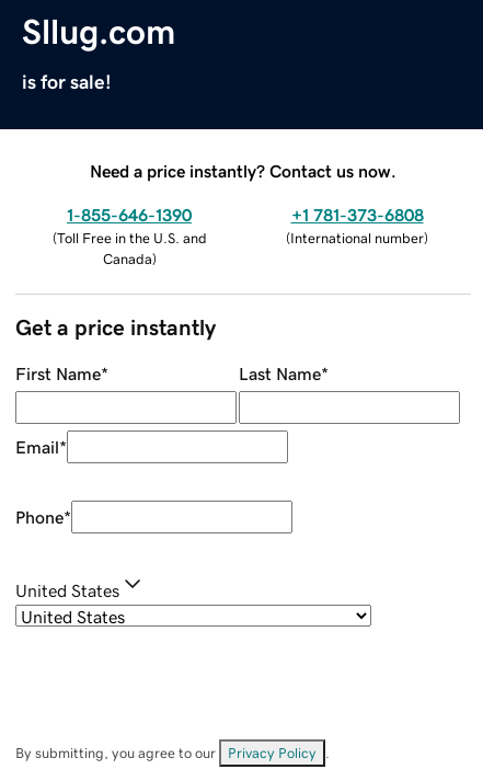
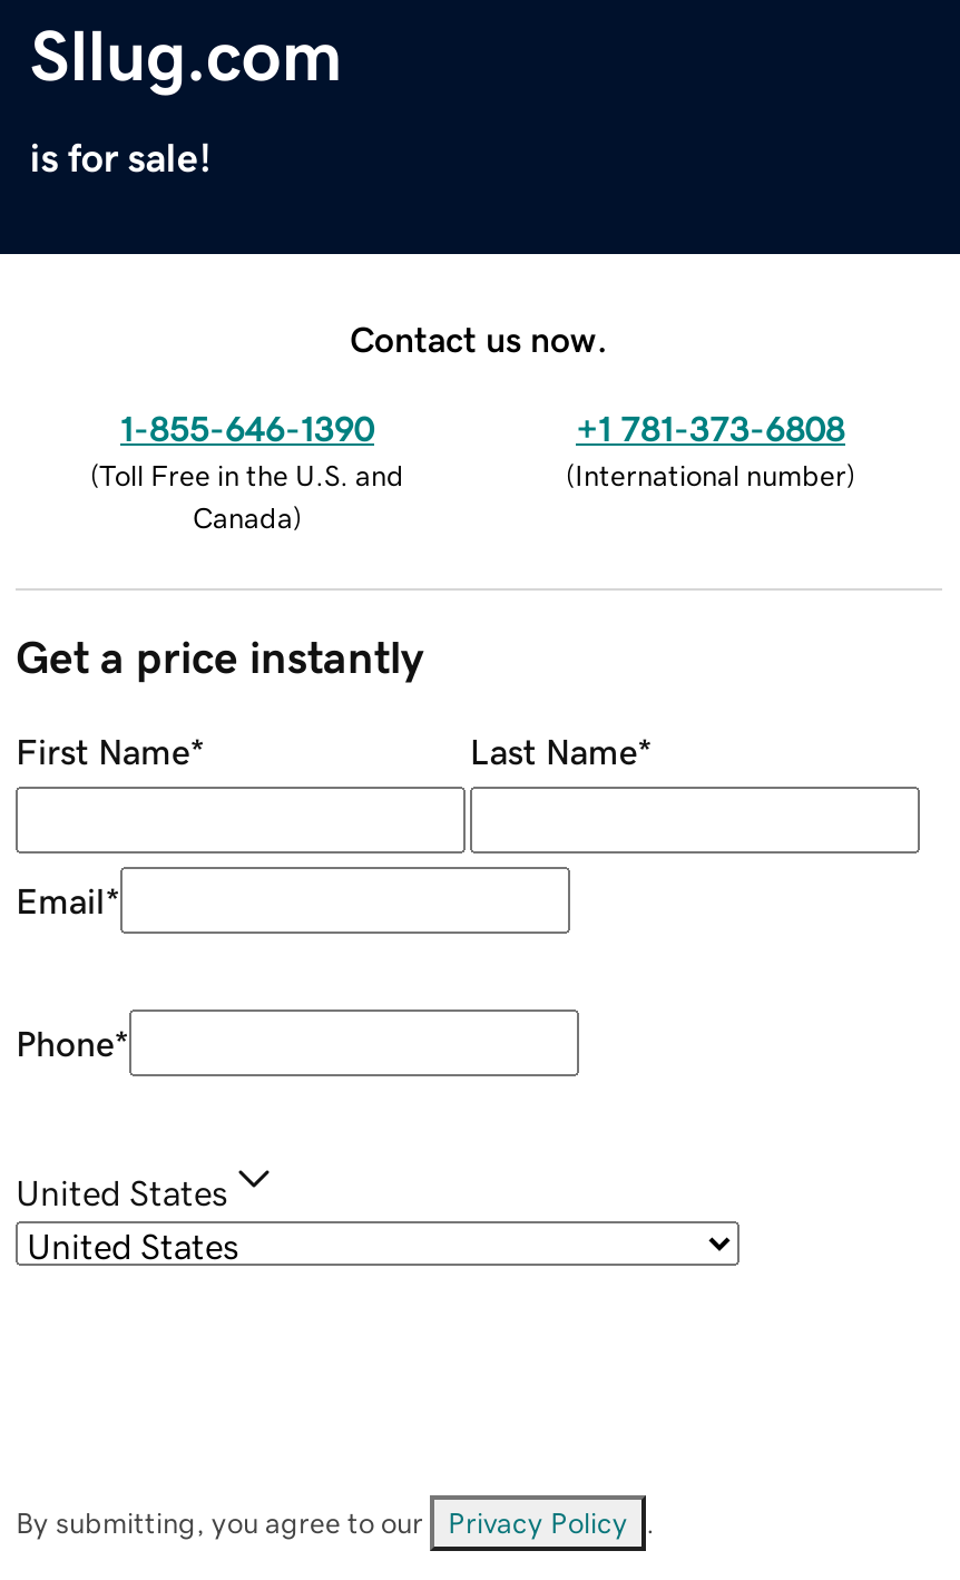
[90,162,396,179] Need a price instantly? Contact us now. -> [350,320,608,356] Contact us now.

